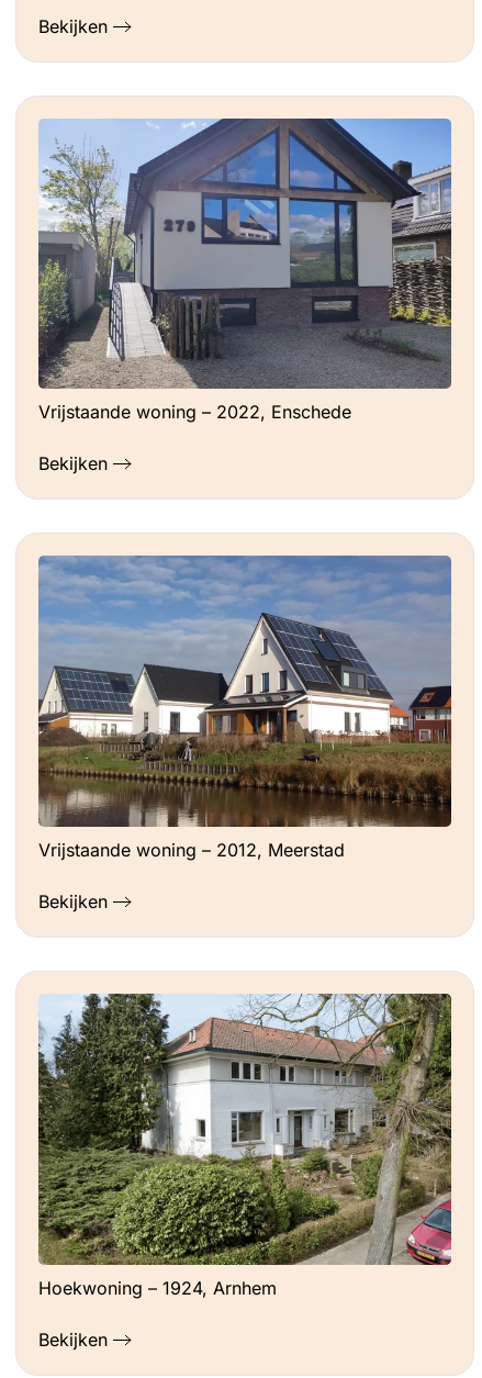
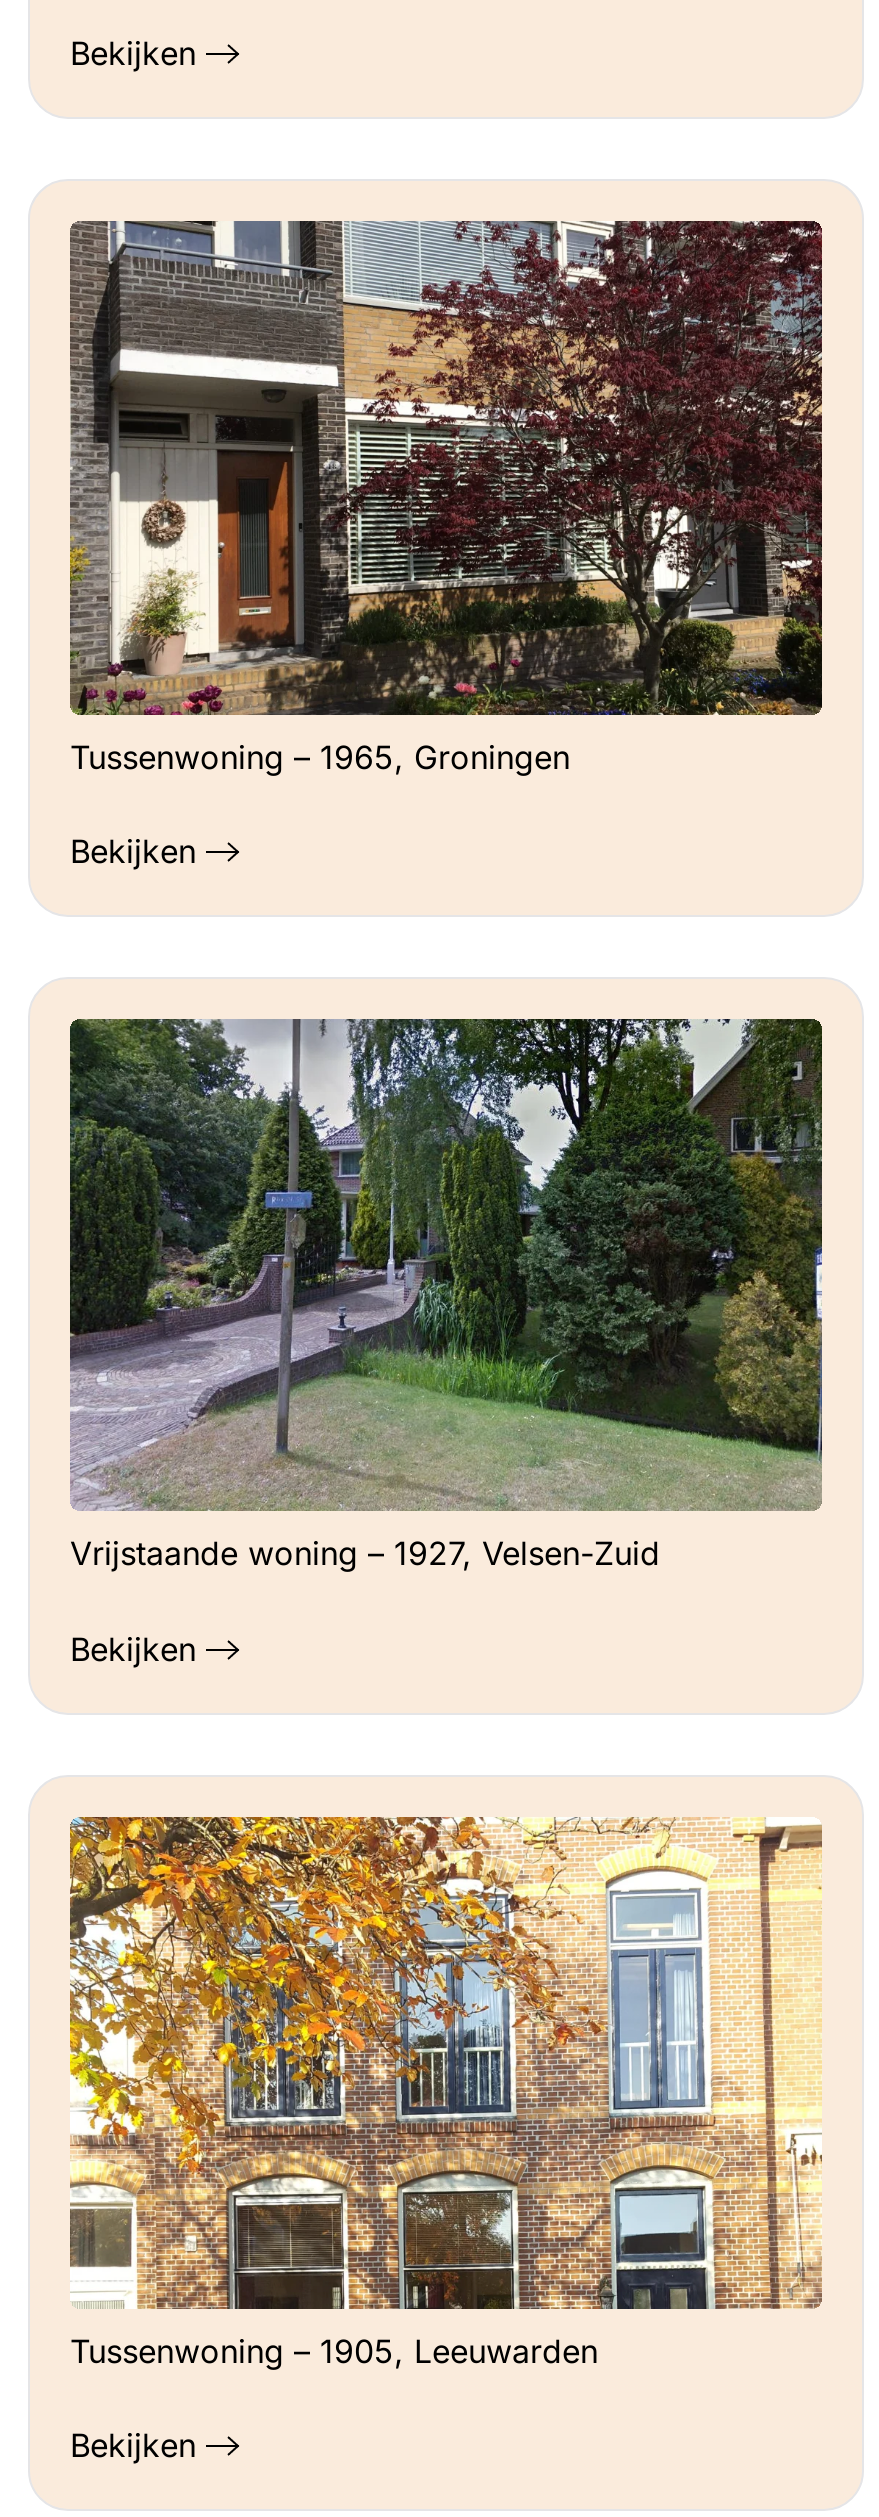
[38,117,452,423] [image] | Vrijstaande woning – 2022, Enschede -> [68,218,824,776] [image] | Tussenwoning – 1965, Groningen
[37,556,452,861] [image] | Vrijstaande woning – 2012, Meerstad -> [68,1018,824,1574] [image] | Vrijstaande woning – 1927, Velsen-Zuid
[37,993,452,1298] [image] | Hoekwoning – 1924, Arnhem -> [68,1814,824,2371] [image] | Tussenwoning – 1905, Leeuwarden

